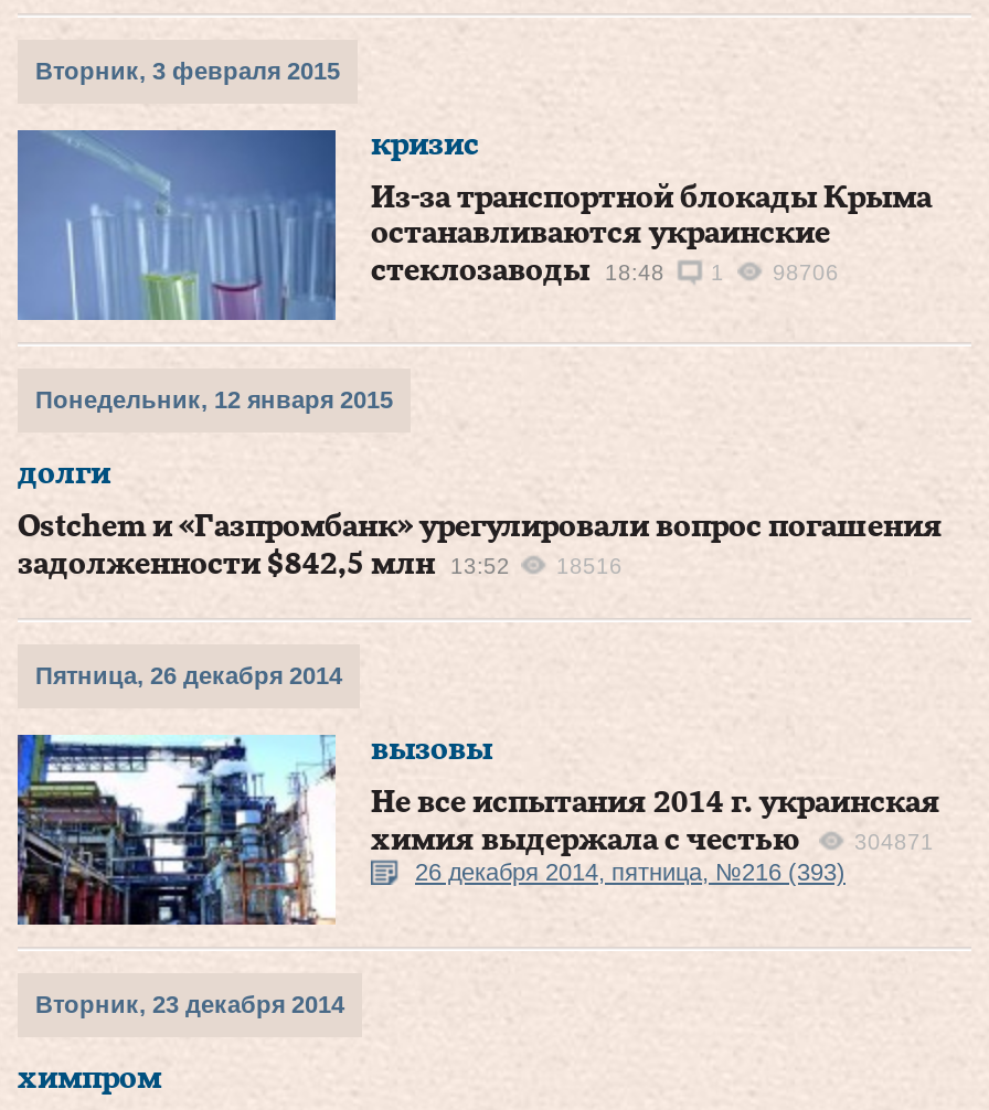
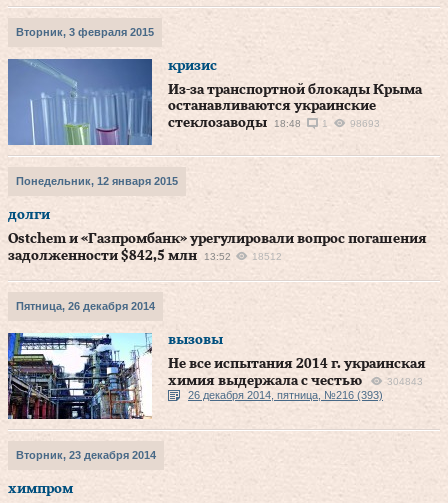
[371,256,839,287] стеклозаводы 18:48 1 98706 -> [168,116,380,130] стеклозаводы 18:48 1 98693
[18,549,623,580] задолженности $842,5 млн 13:52 18516 -> [8,249,282,263] задолженности $842,5 млн 13:52 18512
[854,830,934,854] 304871 -> [387,376,423,387] 304843

